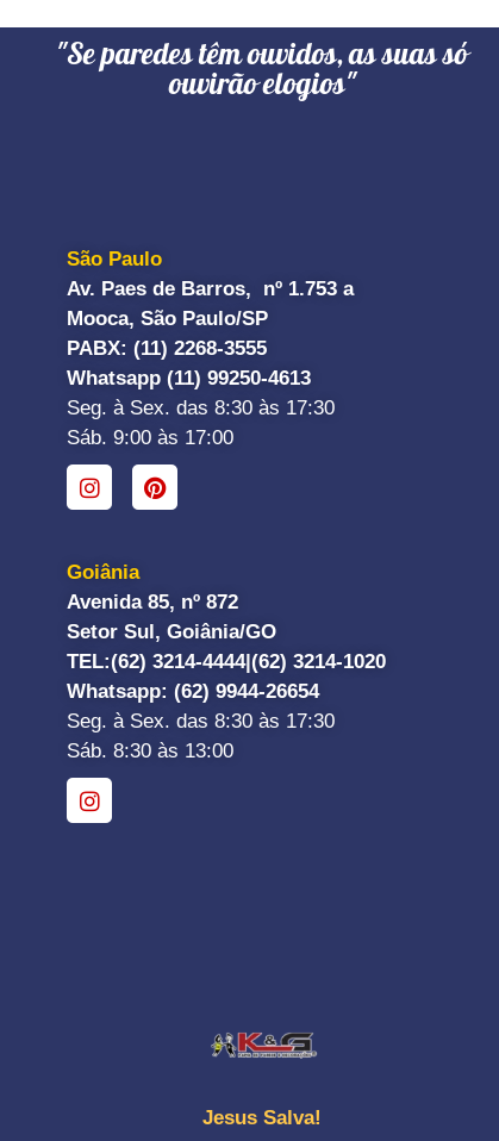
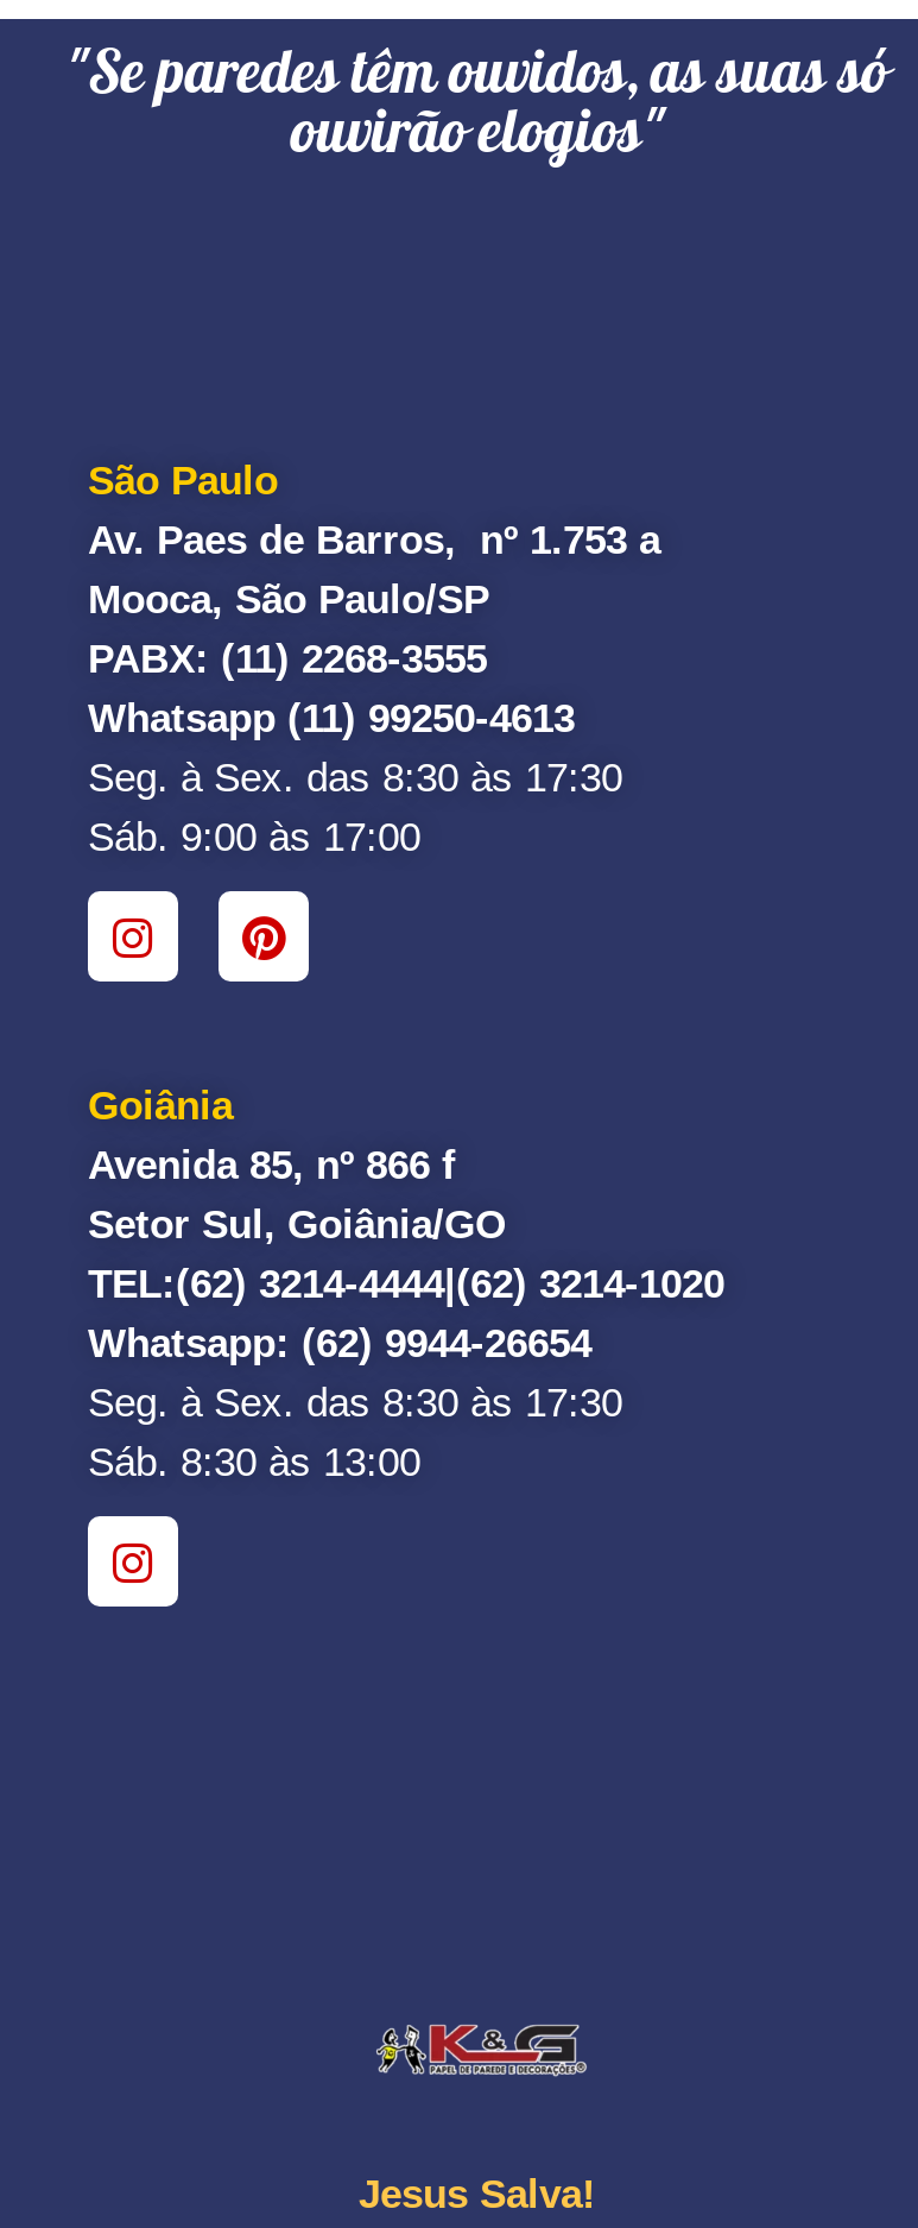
[67,591,238,613] Avenida 85, nº 872 -> [88,1143,456,1189] Avenida 85, nº 866 f

